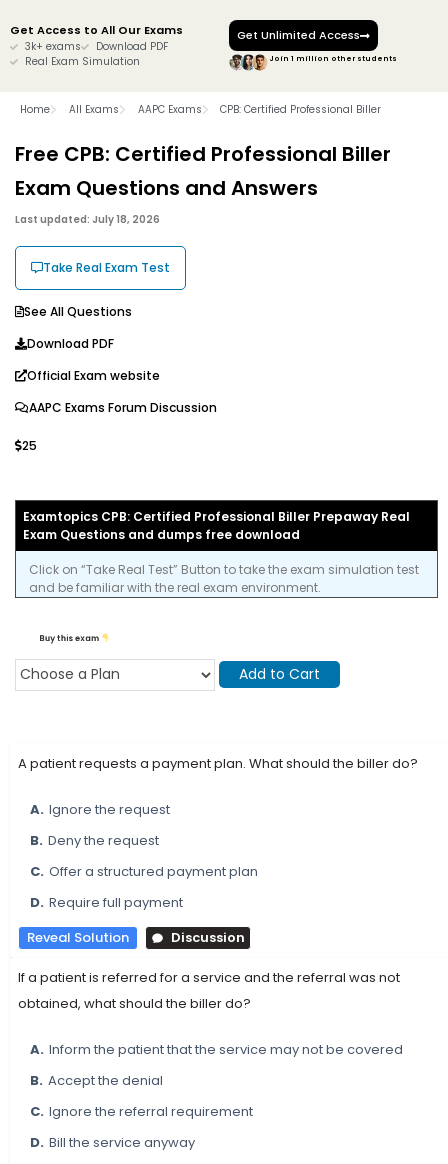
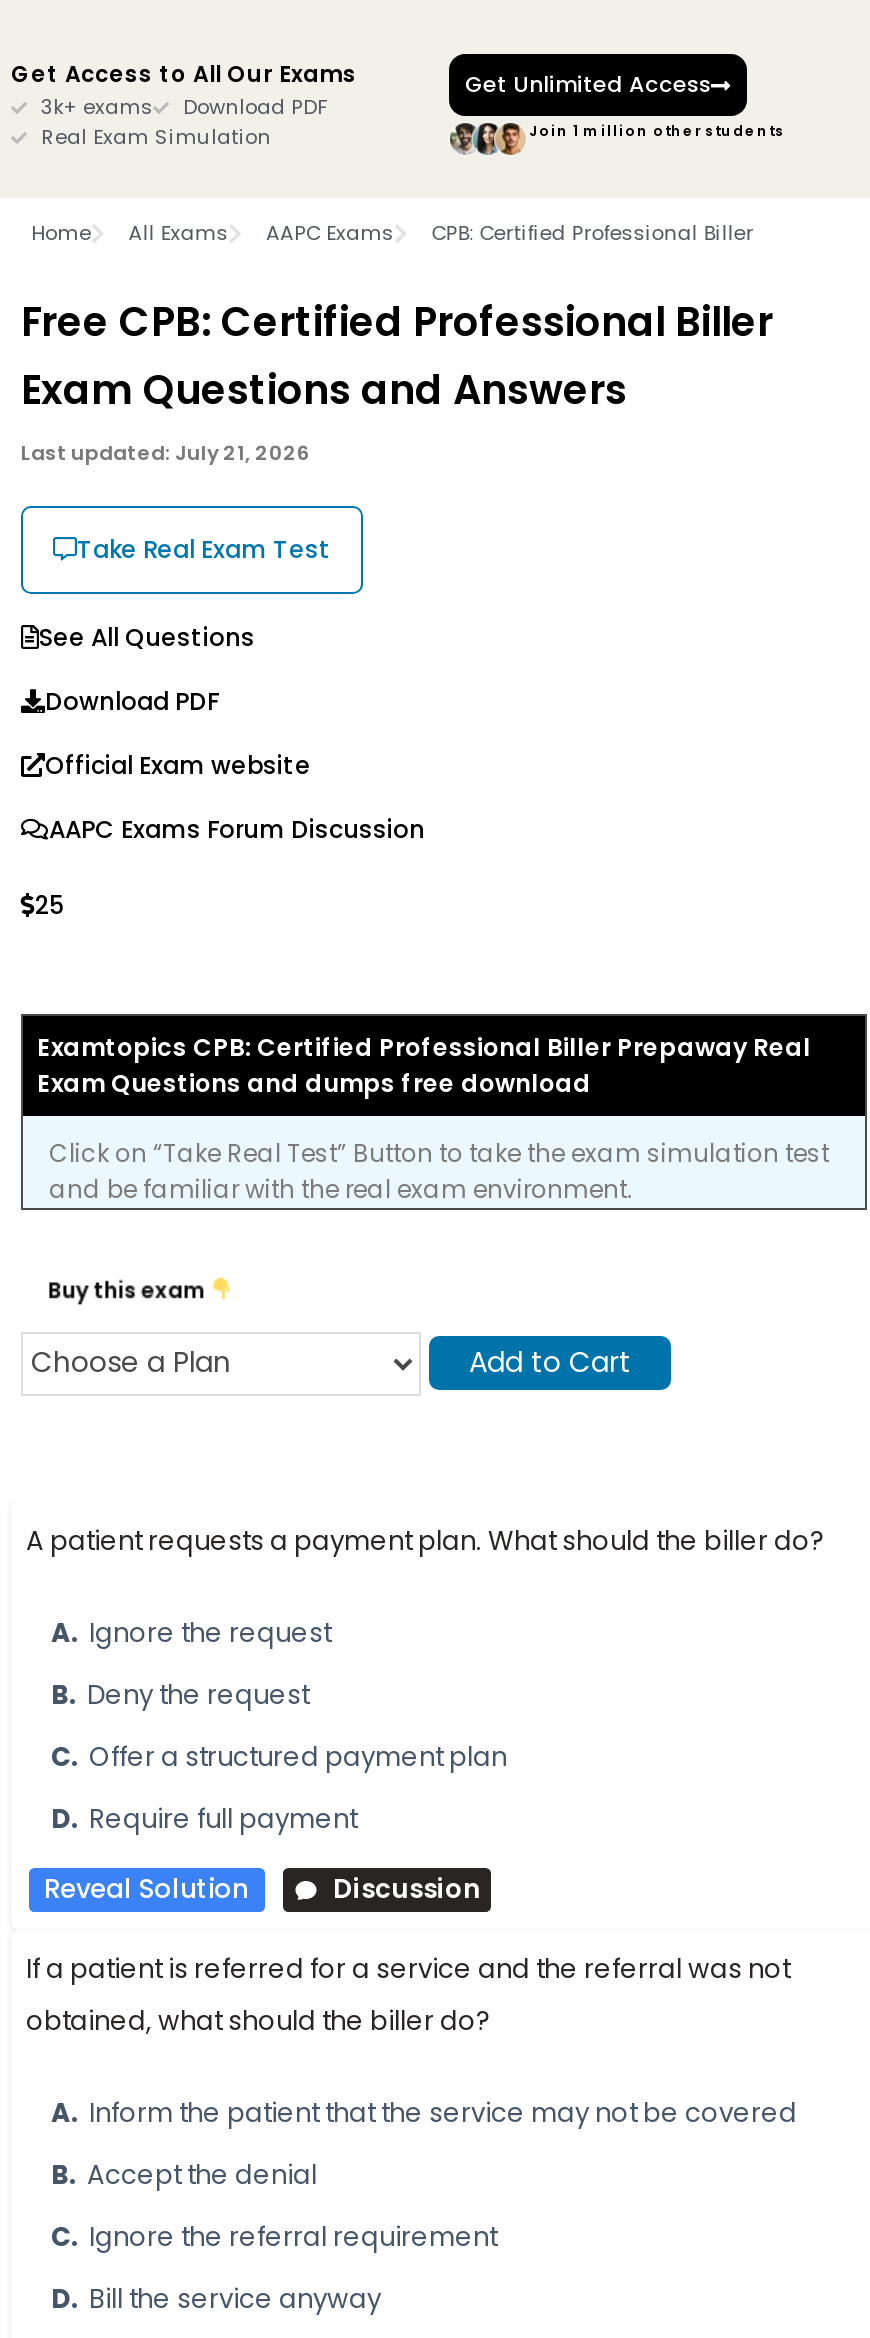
[15,212,160,227] Last updated: July 18, 2026 -> [21,438,311,468] Last updated: July 21, 2026
[18,629,117,648] Buy this exam -> none

